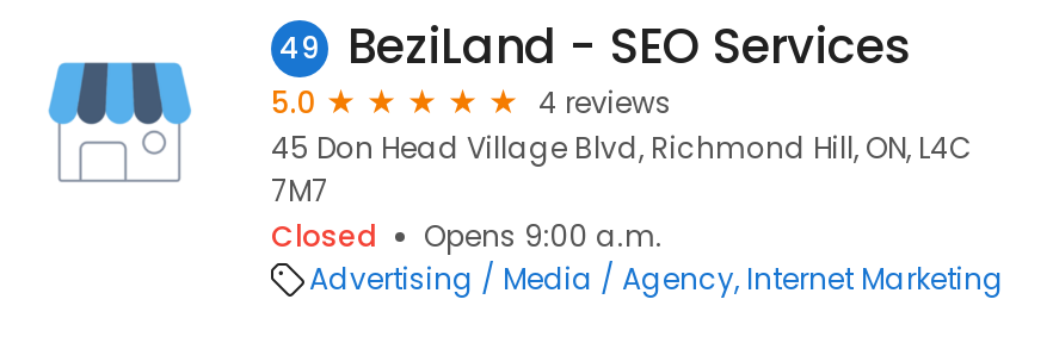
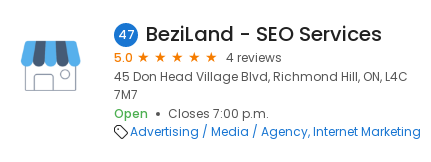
[279,13,911,80] 49 BeziLand - SEO Services -> [117,20,382,48] 47 BeziLand - SEO Services
[271,216,663,256] Closed | Opens 9:00 a.m. -> [114,105,269,122] Open | Closes 7:00 p.m.

